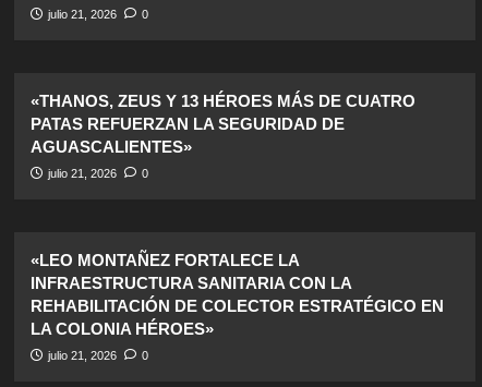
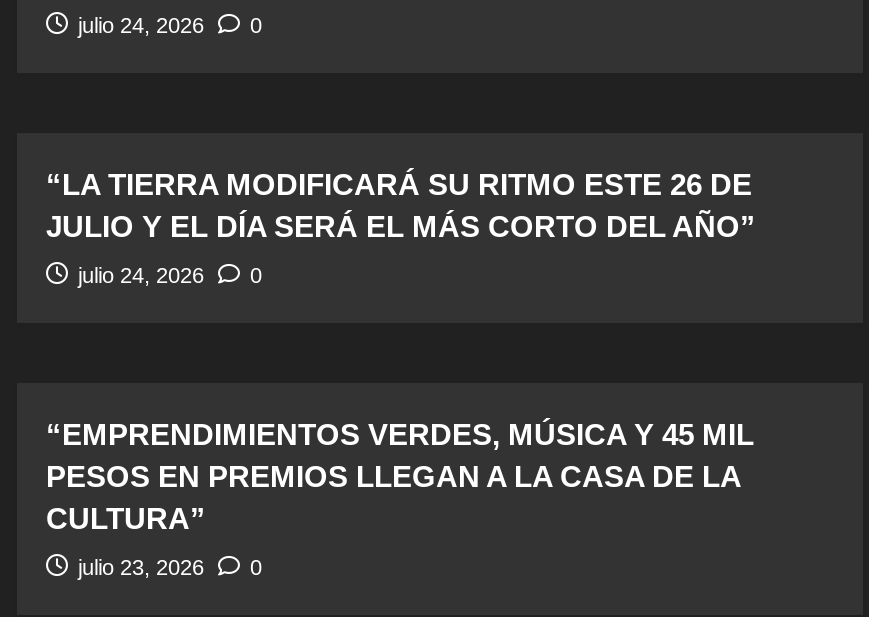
[47,8,148,21] julio 21, 2026 0 -> [78,13,262,37] julio 24, 2026 0
[30,92,415,156] «THANOS, ZEUS Y 13 HÉROES MÁS DE CUATRO | PATAS REFUERZAN LA SEGURIDAD DE | AGUASCALIENTES» -> [46,167,756,243] “LA TIERRA MODIFICARÁ SU RITMO ESTE 26 DE | JULIO Y EL DÍA SERÁ EL MÁS CORTO DEL AÑO”
[47,167,148,180] julio 21, 2026 0 -> [78,263,262,287] julio 24, 2026 0
[30,251,443,338] «LEO MONTAÑEZ FORTALECE LA | INFRAESTRUCTURA SANITARIA CON LA | REHABILITACIÓN DE COLECTOR ESTRATÉGICO EN | LA COLONIA HÉROES» -> [46,417,754,535] “EMPRENDIMIENTOS VERDES, MÚSICA Y 45 MIL | PESOS EN PREMIOS LLEGAN A LA CASA DE LA | CULTURA”
[47,349,148,362] julio 21, 2026 0 -> [78,555,262,579] julio 23, 2026 0

